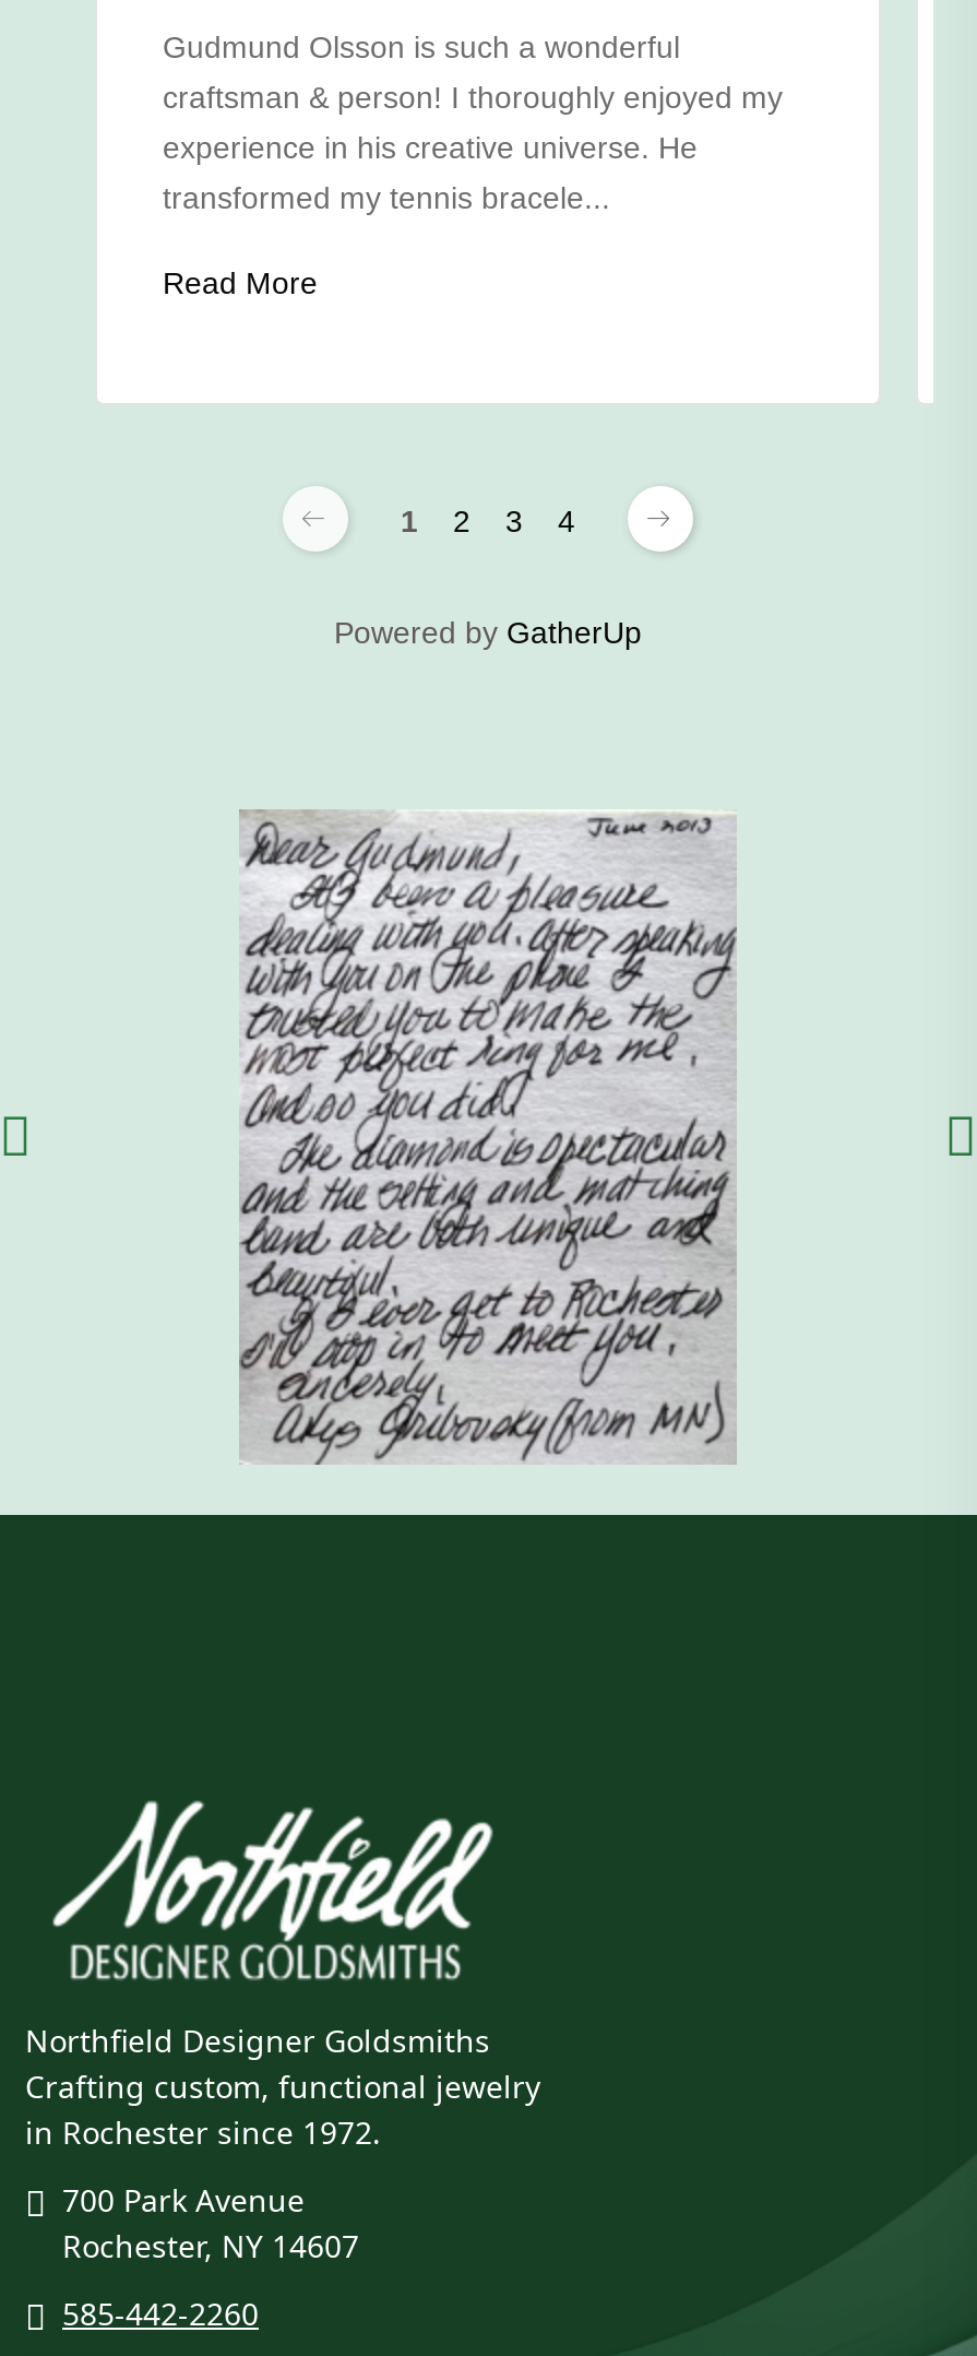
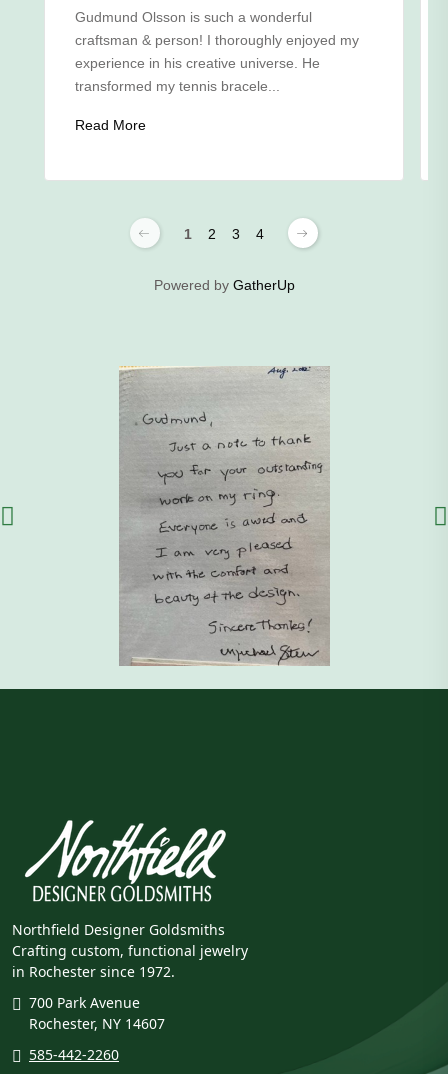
[237,809,737,1465] [image] -> [110,366,337,666] [image]

